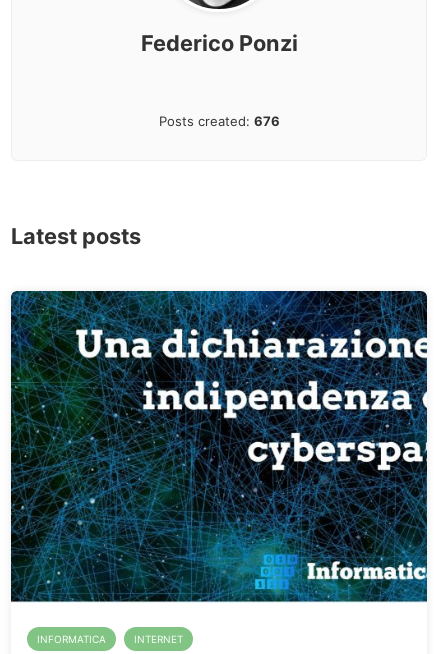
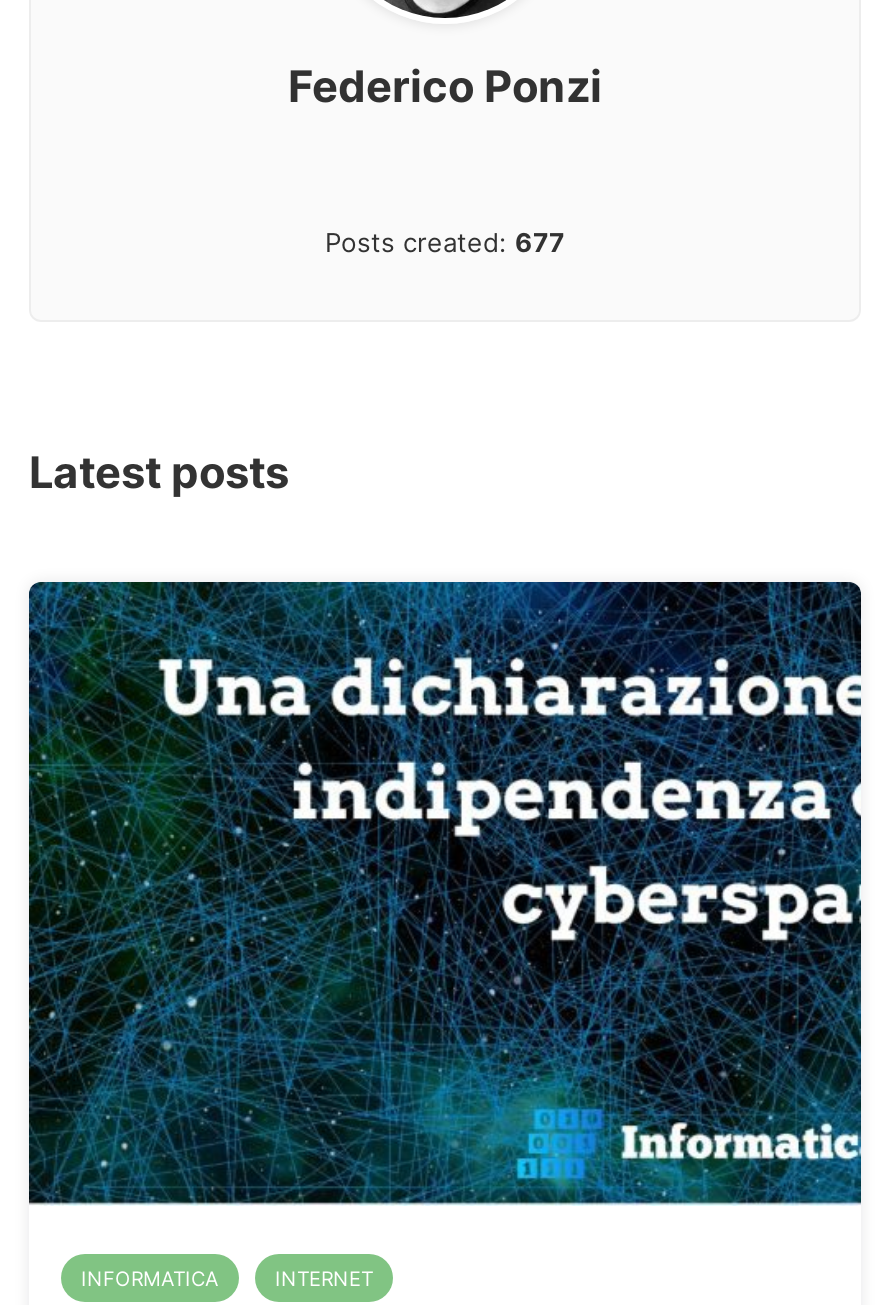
[158,113,279,129] Posts created: 676 -> [325,225,565,257] Posts created: 677

